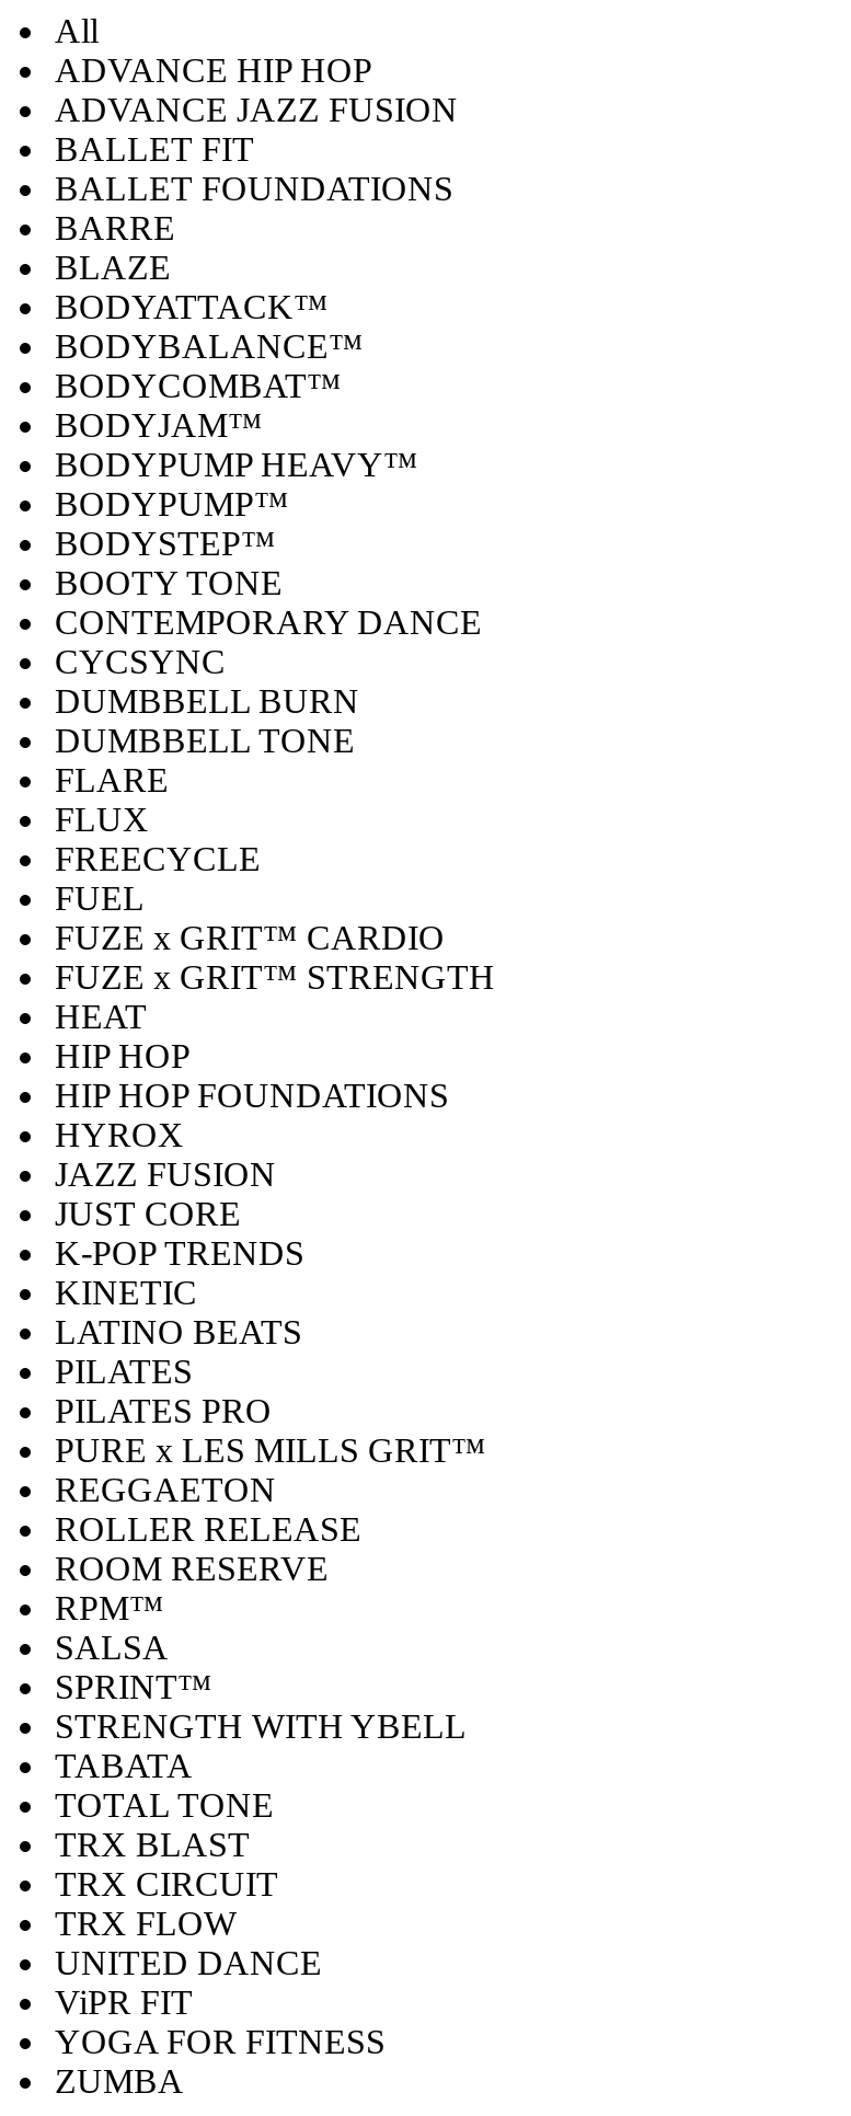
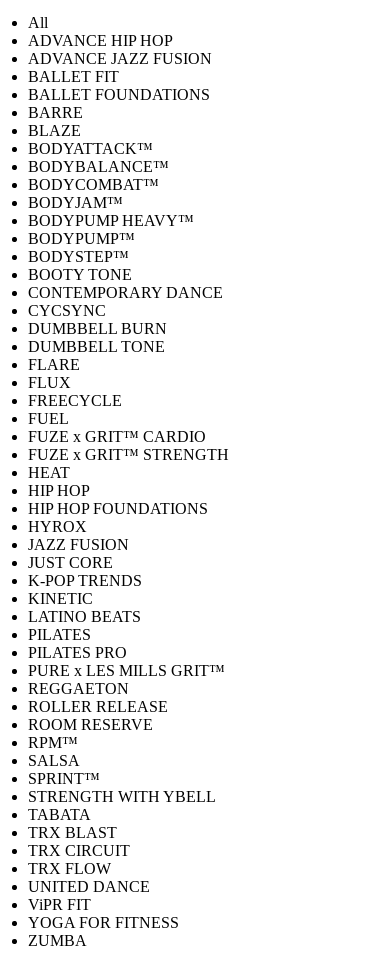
[55,1787,274,1825] TOTAL TONE -> none

